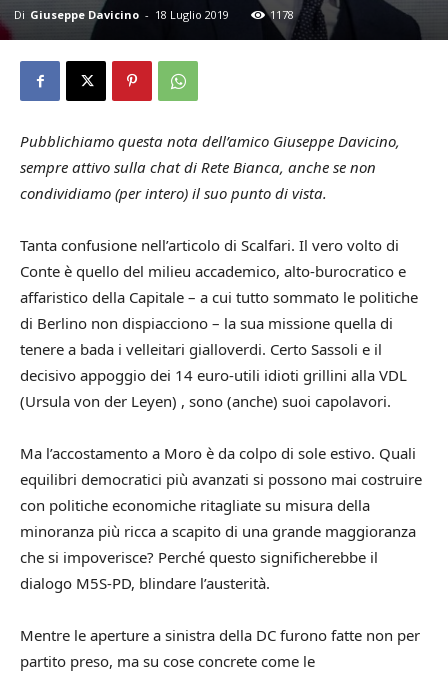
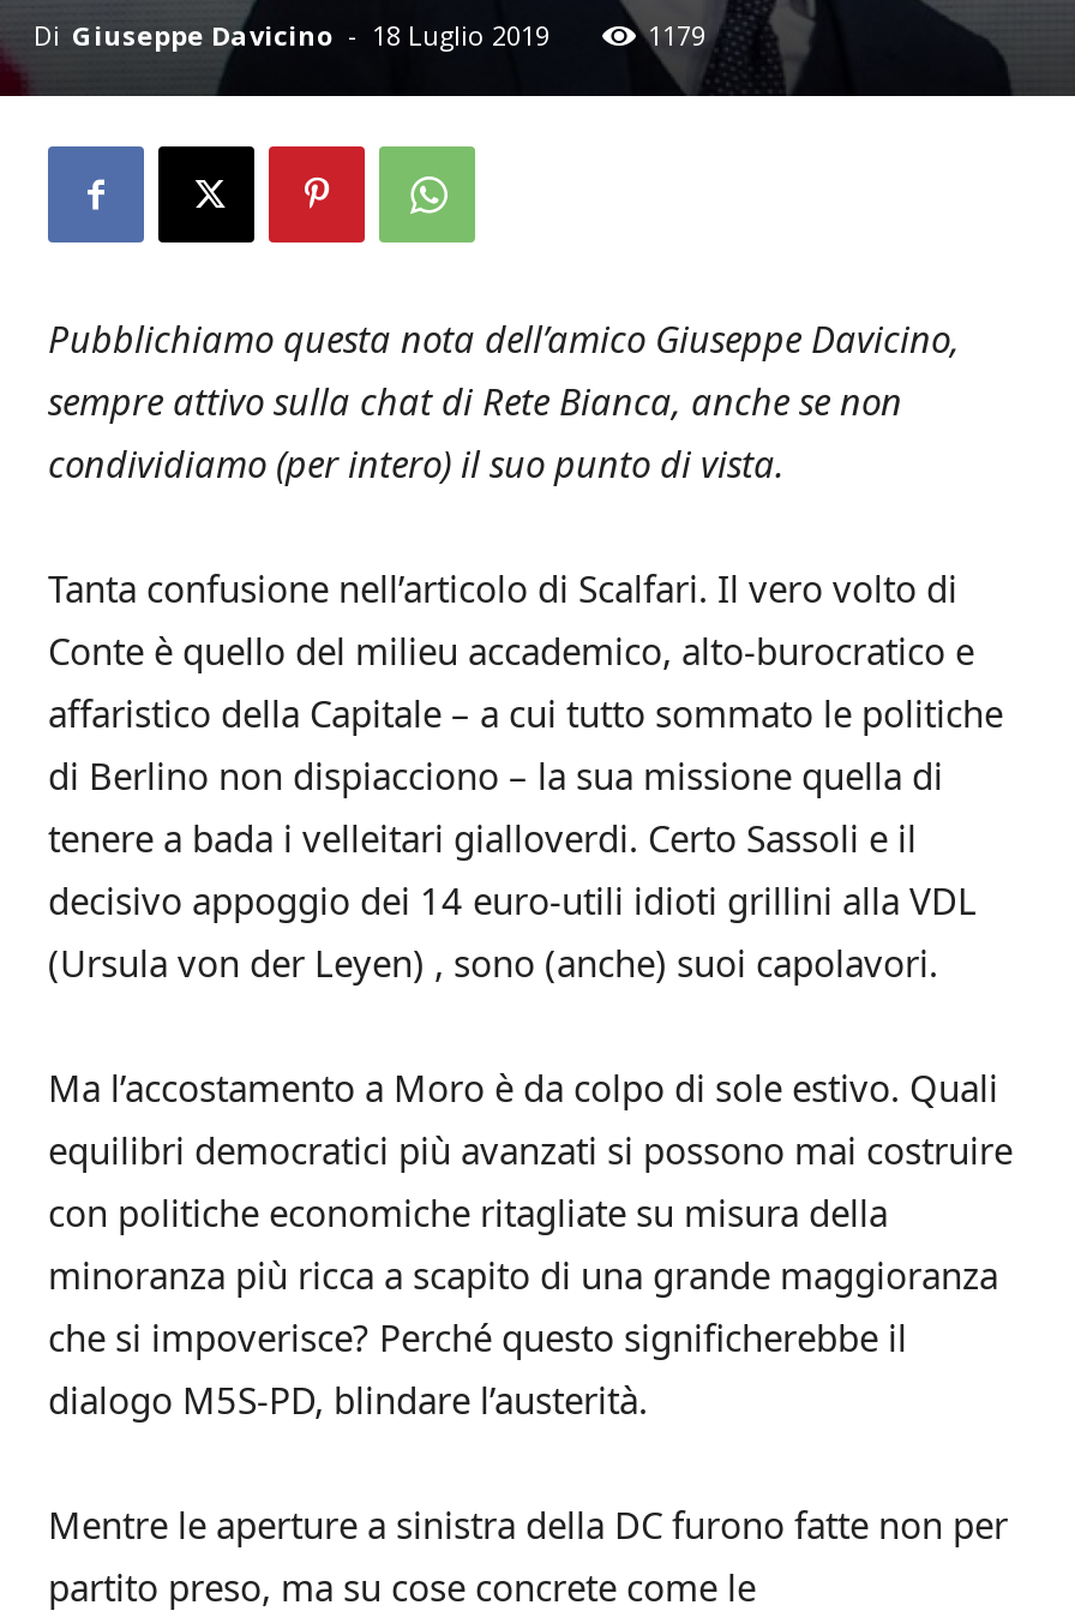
[270,7,294,22] 1178 -> [648,17,705,53] 1179

